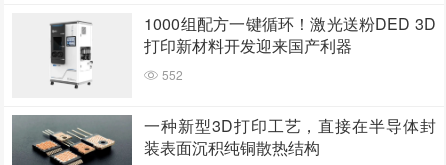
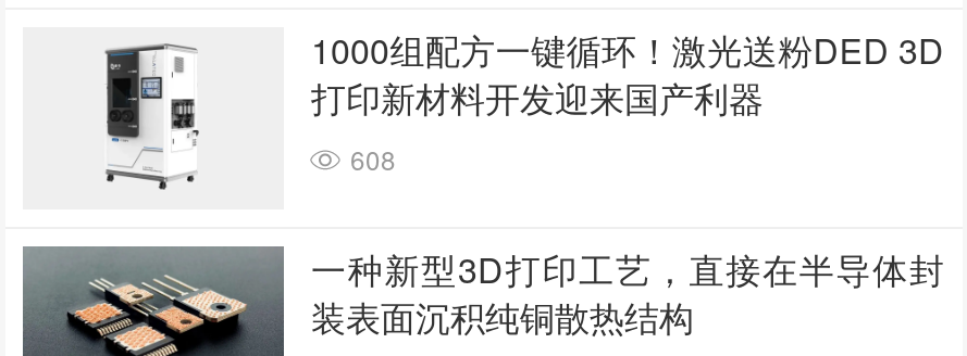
[162,66,183,83] 552 -> [350,141,396,178] 608

